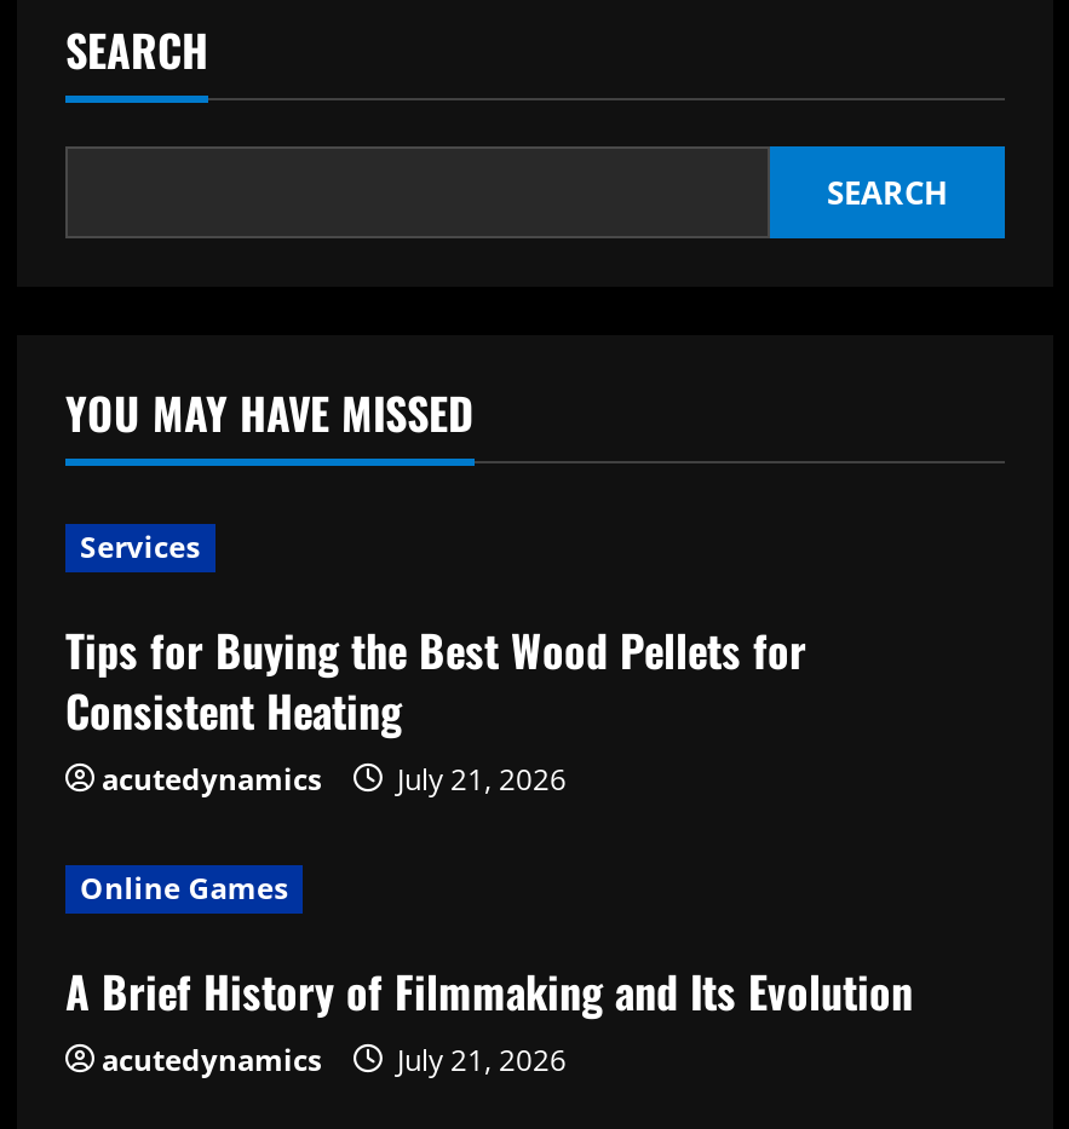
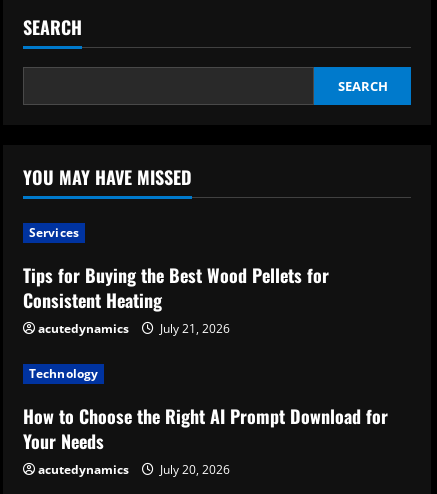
[80,868,289,909] Online Games -> [29,365,98,382] Technology
[65,960,913,1023] A Brief History of Filmmaking and Its Evolution -> [23,403,388,454] How to Choose the Right AI Prompt Download for | Your Needs
[102,1039,567,1081] acutedynamics July 21, 2026 -> [38,461,230,478] acutedynamics July 20, 2026

